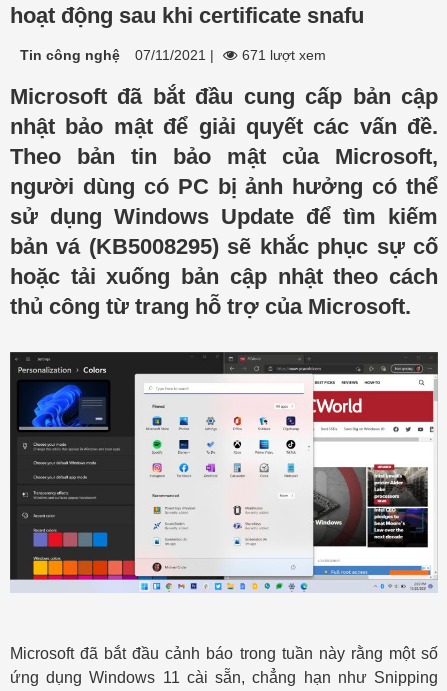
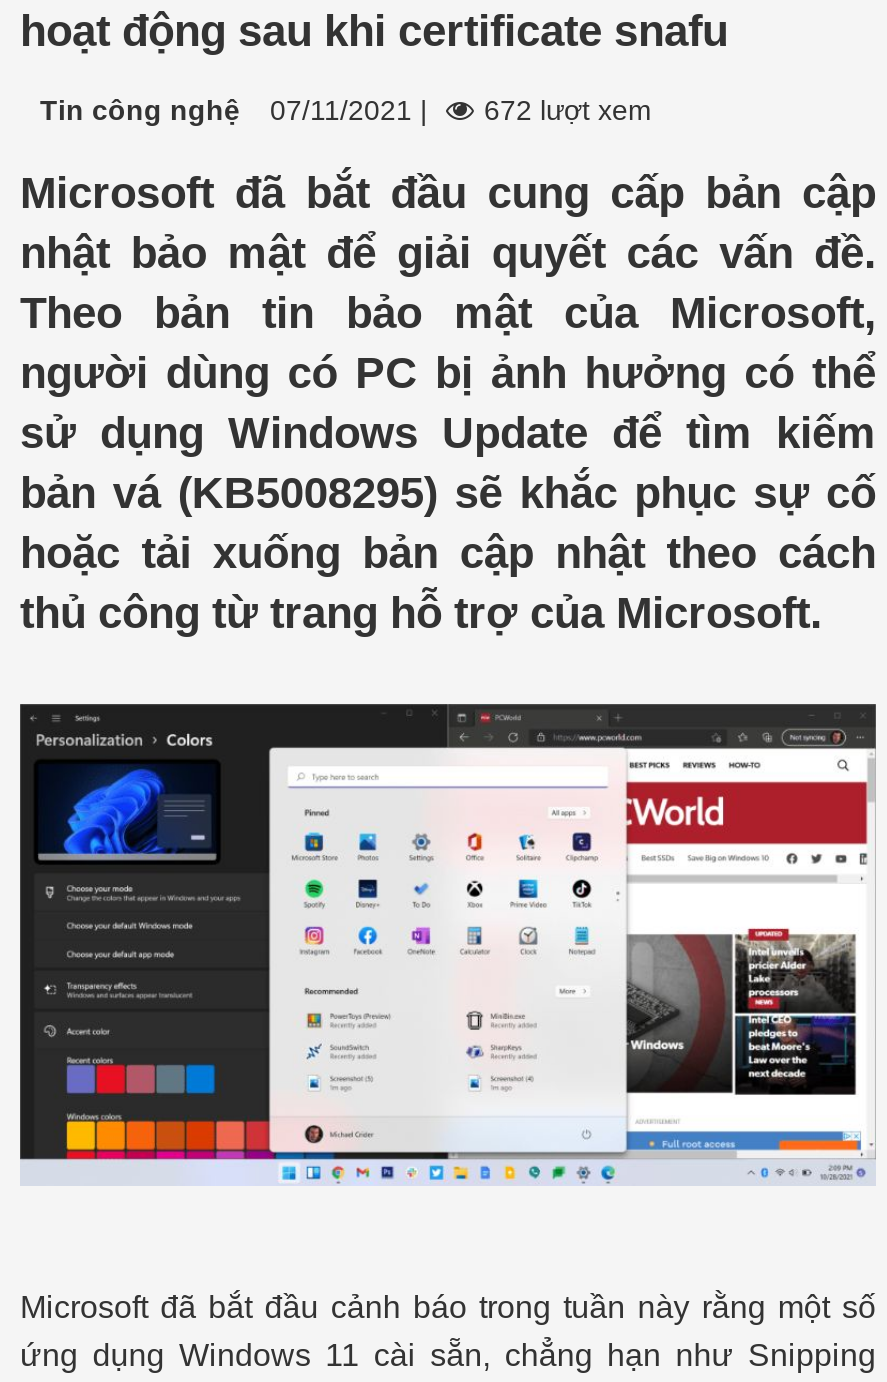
[242,47,326,63] 671 lượt xem -> [484,94,652,126] 672 lượt xem

